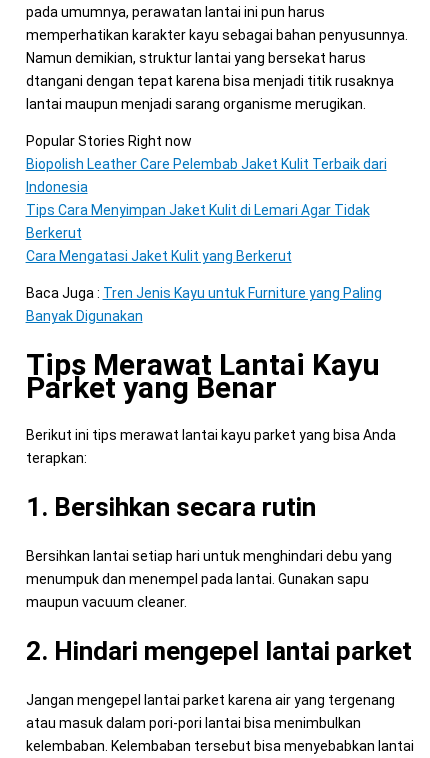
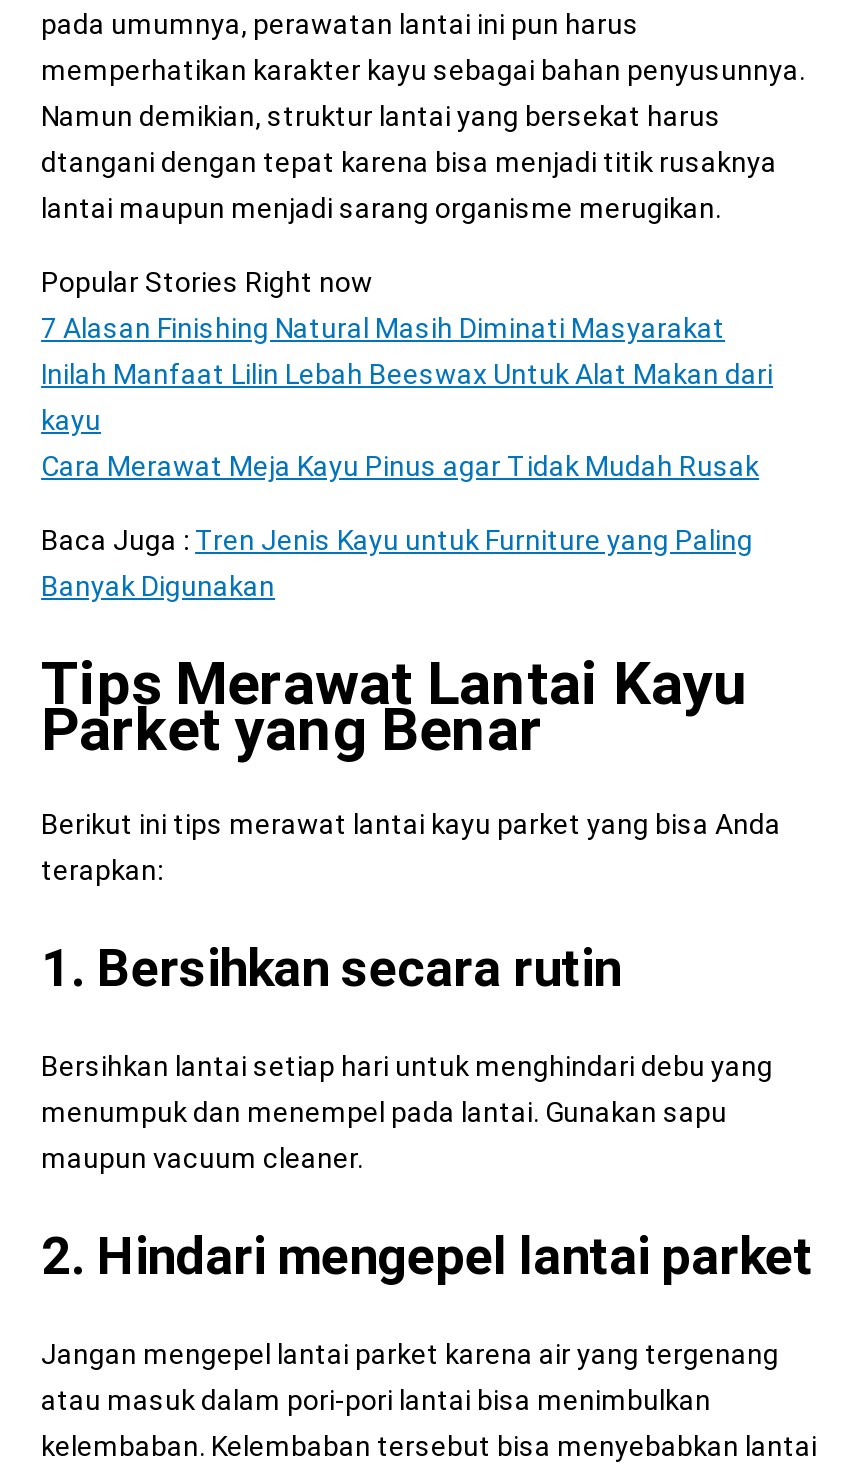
[25,156,386,264] Biopolish Leather Care Pelembab Jaket Kulit Terbaik dari | Indonesia | Tips Cara Menyimpan Jaket Kulit di Lemari Agar Tidak | Berkerut | Cara Mengatasi Jaket Kulit yang Berkerut -> [41,312,773,482] 7 Alasan Finishing Natural Masih Diminati Masyarakat | Inilah Manfaat Lilin Lebah Beeswax Untuk Alat Makan dari | kayu | Cara Merawat Meja Kayu Pinus agar Tidak Mudah Rusak

